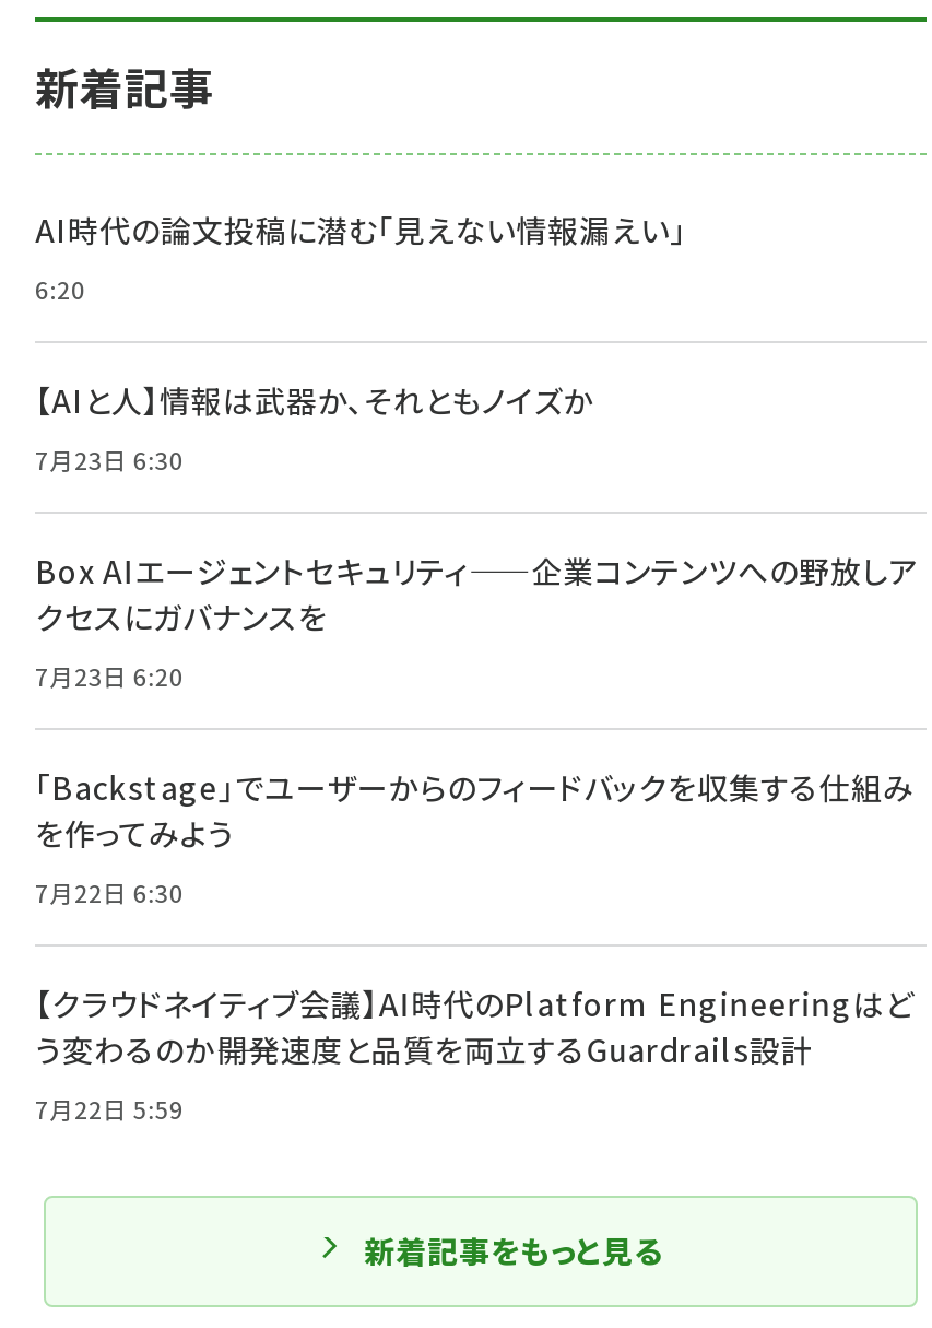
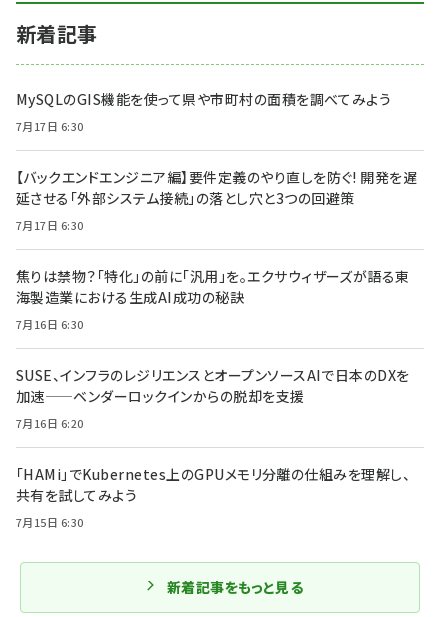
[35,208,686,306] AI時代の論文投稿に潜む「見えない情報漏えい」 | 6:20 -> [16,89,391,134] MySQLのGIS機能を使って県や市町村の面積を調べてみよう | 7月17日 6:30
[35,378,595,477] 【AIと人】情報は武器か、それともノイズか | 7月23日 6:30 -> [16,167,417,233] 【バックエンドエンジニア編】要件定義のやり直しを防ぐ! 開発を遅 | 延させる「外部システム接続」の落とし穴と3つの回避策 | 7月17日 6:30
[35,549,919,693] Box AIエージェントセキュリティ——企業コンテンツへの野放しア | クセスにガバナンスを | 7月23日 6:20 -> [16,266,410,332] 焦りは禁物？「特化」の前に「汎用」を。エクサウィザーズが語る東 | 海製造業における生成AI成功の秘訣 | 7月16日 6:30
[35,765,914,909] 「Backstage」でユーザーからのフィードバックを収集する仕組み | を作ってみよう | 7月22日 6:30 -> [16,365,410,431] SUSE、インフラのレジリエンスとオープンソースAIで日本のDXを | 加速——ベンダーロックインからの脱却を支援 | 7月16日 6:20
[35,982,914,1126] 【クラウドネイティブ会議】AI時代のPlatform Engineeringはど | う変わるのか――開発速度と品質を両立するGuardrails設計 | 7月22日 5:59 -> [16,464,410,530] 「HAMi」でKubernetes上のGPUメモリ分離の仕組みを理解し、 | 共有を試してみよう | 7月15日 6:30

